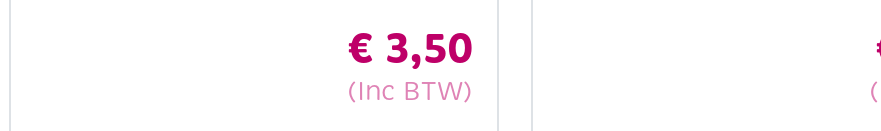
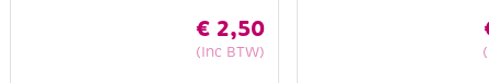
[347,23,473,75] €3,50 -> [196,15,265,43] €2,50

